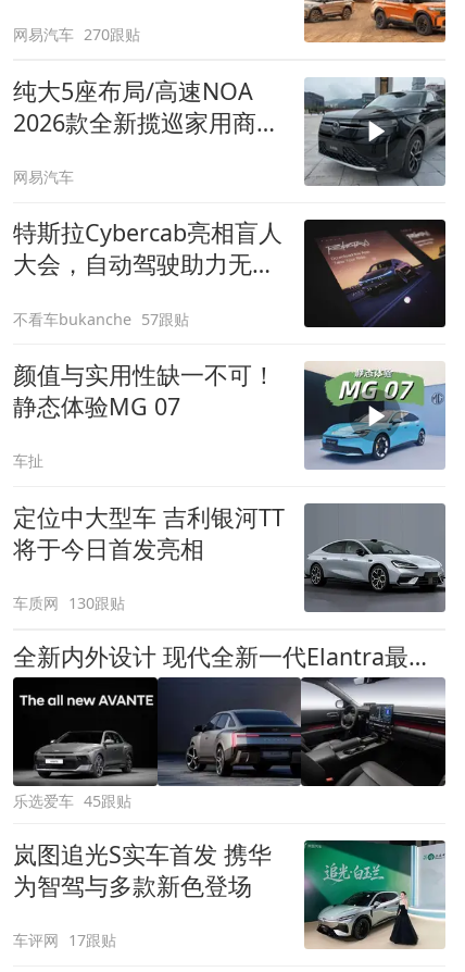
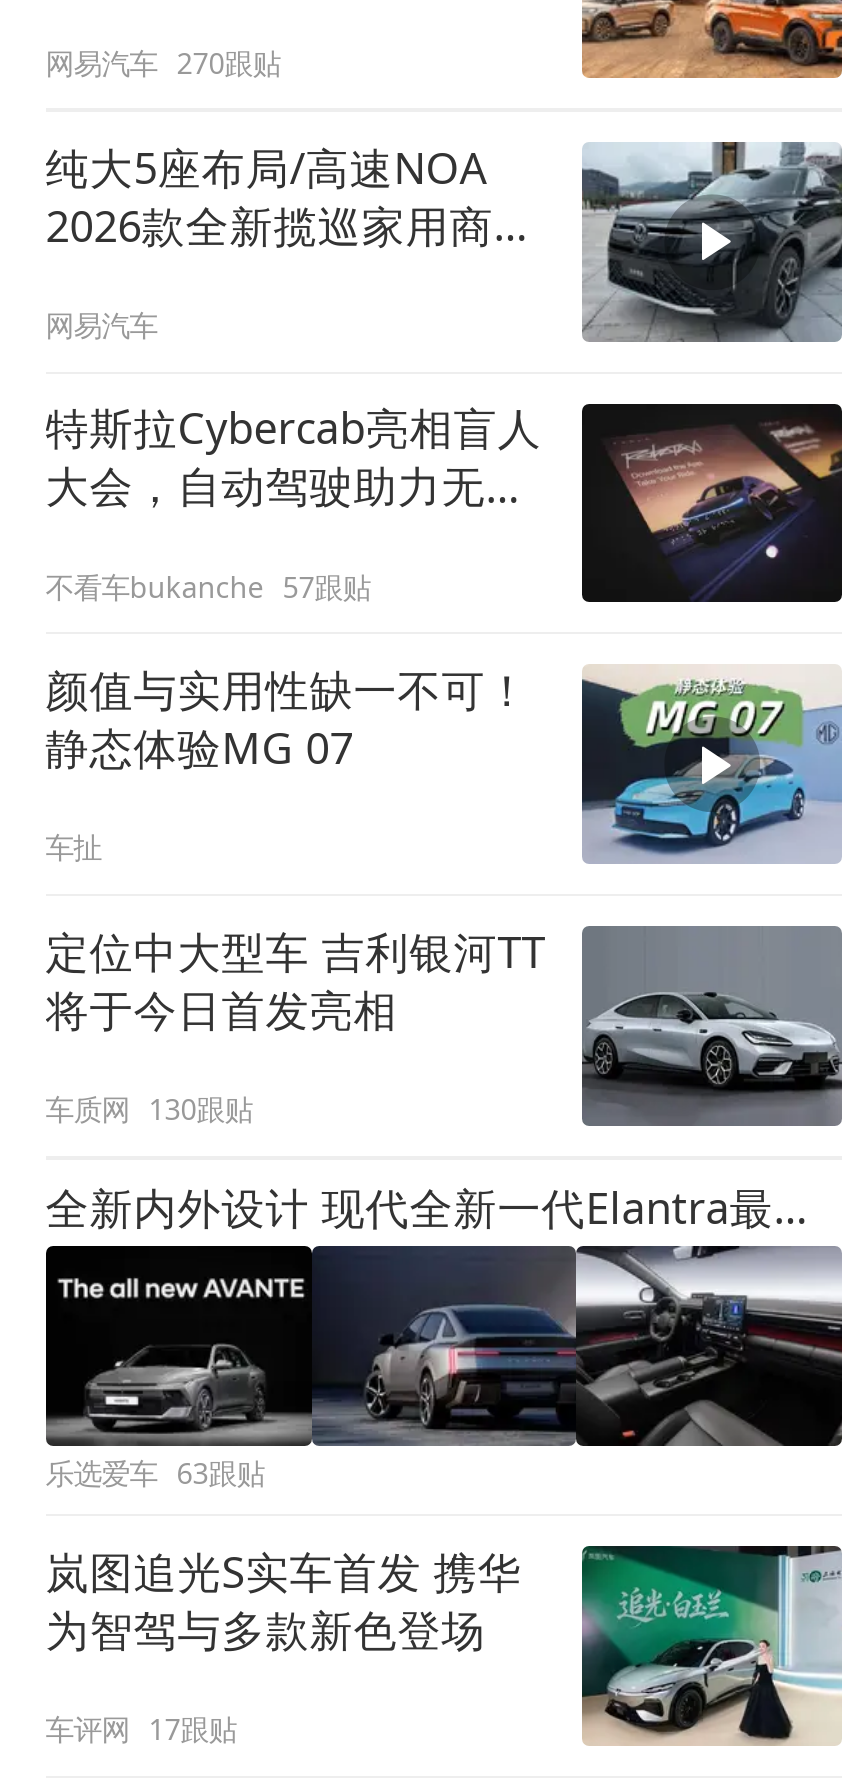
[13,791,132,812] 乐选爱车 45跟贴 -> [45,1455,265,1493] 乐选爱车 63跟贴

